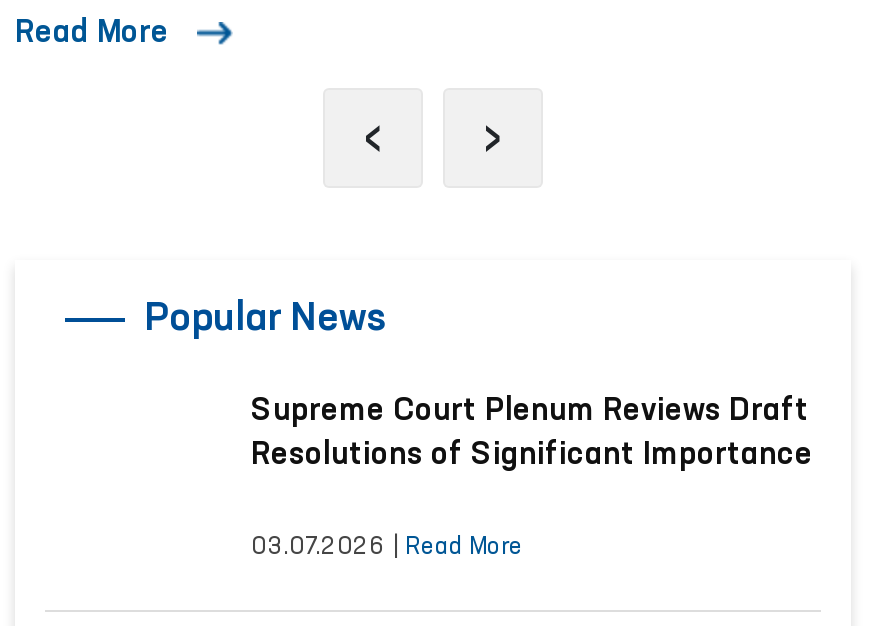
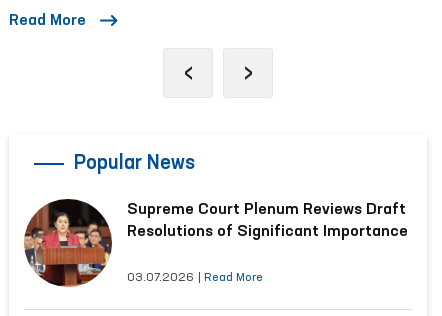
none -> [23,198,113,288] [image]

